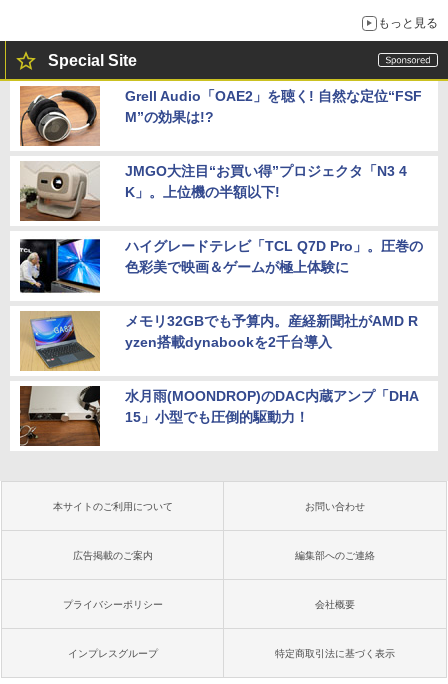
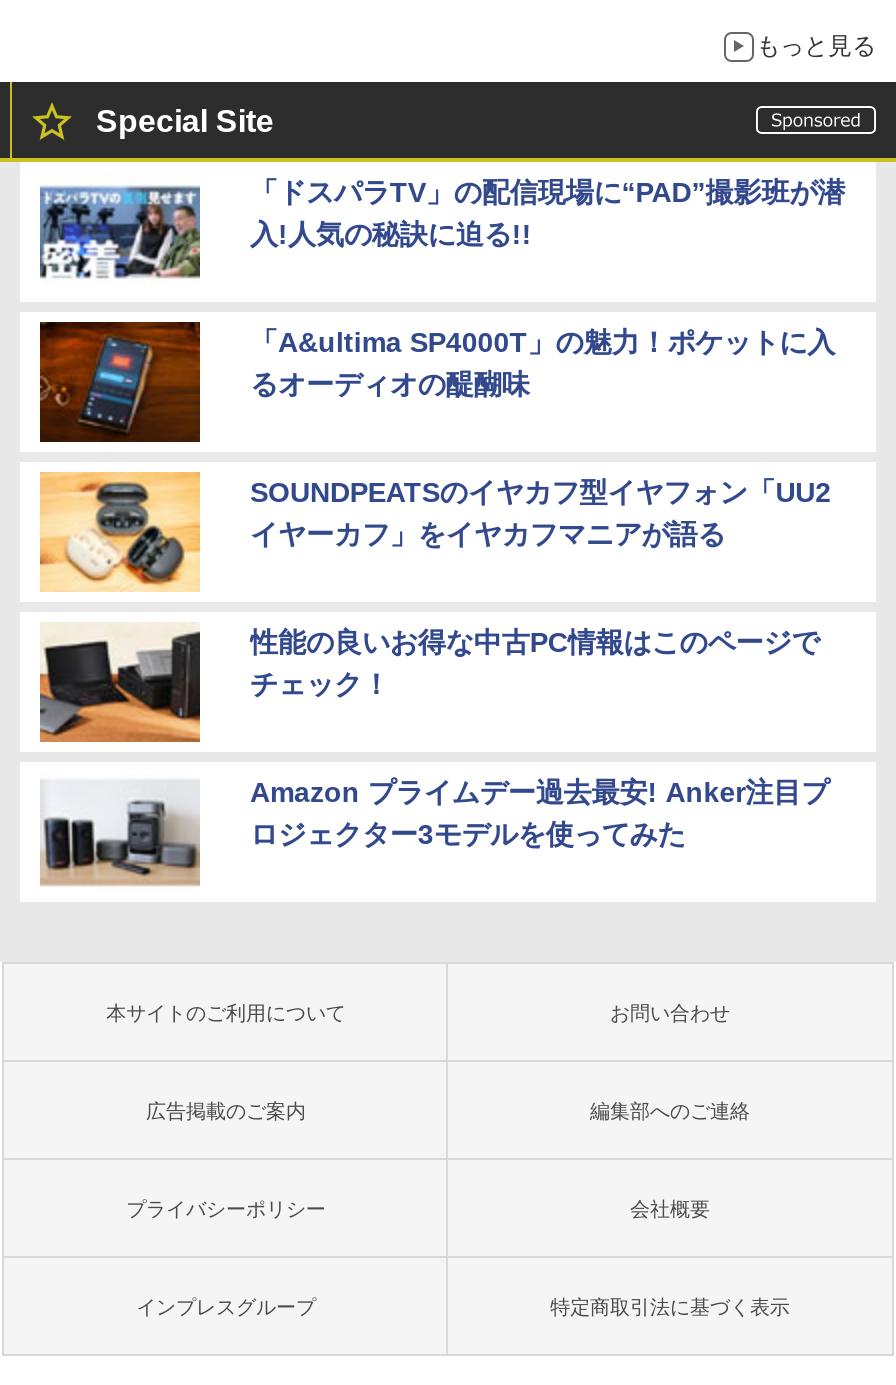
[19,85,422,147] [image] | Grell Audio「OAE2」を聴く! 自然な定位“FSF | M”の効果は!? -> [38,172,845,292] [image] | 「ドスパラTV」の配信現場に“PAD”撮影班が潜 | 入!人気の秘訣に迫る!!
[20,161,407,222] [image] | JMGO大注目“お買い得”プロジェクタ「N3 4 | K」。上位機の半額以下! -> [38,320,835,444] [image] | 「A&ultima SP4000T」の魅力！ポケットに入 | るオーディオの醍醐味
[19,236,423,295] [image] | ハイグレードテレビ「TCL Q7D Pro」。圧巻の | 色彩美で映画＆ゲームが極上体験に -> [38,470,831,592] [image] | SOUNDPEATSのイヤカフ型イヤフォン「UU2 | イヤーカフ」をイヤカフマニアが語る
[19,311,418,371] [image] | メモリ32GBでも予算内。産経新聞社がAMD R | yzen搭載dynabookを2千台導入 -> [38,624,819,742] [image] | 性能の良いお得な中古PC情報はこのページで | チェック！
[19,385,419,447] [image] | 水月雨(MOONDROP)のDAC内蔵アンプ「DHA | 15」小型でも圧倒的駆動力！ -> [40,772,829,892] [image] | Amazon プライムデー過去最安! Anker注目プ | ロジェクター3モデルを使ってみた

